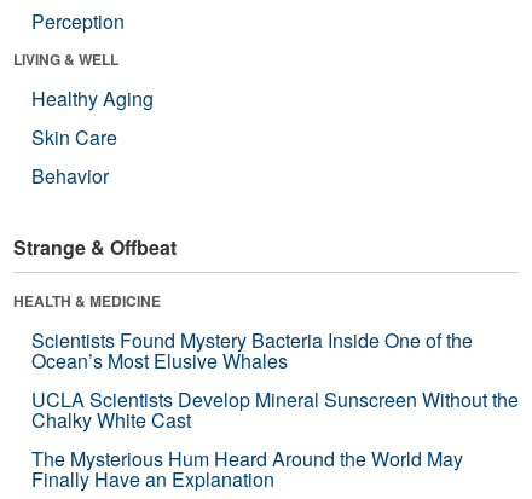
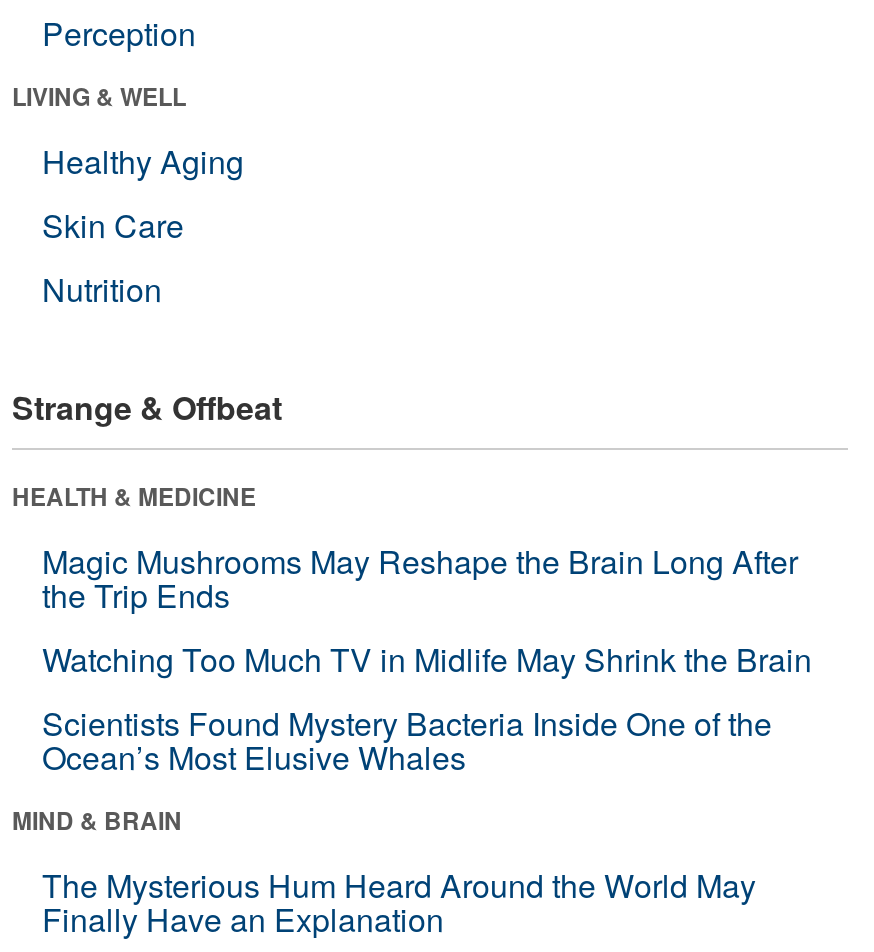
[31,162,109,189] Behavior -> [42,266,162,312] Nutrition
none -> [42,538,812,682] Magic Mushrooms May Reshape the Brain Long After | the Trip Ends | Watching Too Much TV in Midlife May Shrink the Brain
moved [31,326,473,374] -> [42,700,772,780]: Scientists Found Mystery Bacteria Inside One of the | Ocean’s Most Elusive Whales
[31,385,519,434] UCLA Scientists Develop Mineral Sunscreen Without the | Chalky White Cast -> [12,802,182,838] MIND & BRAIN

